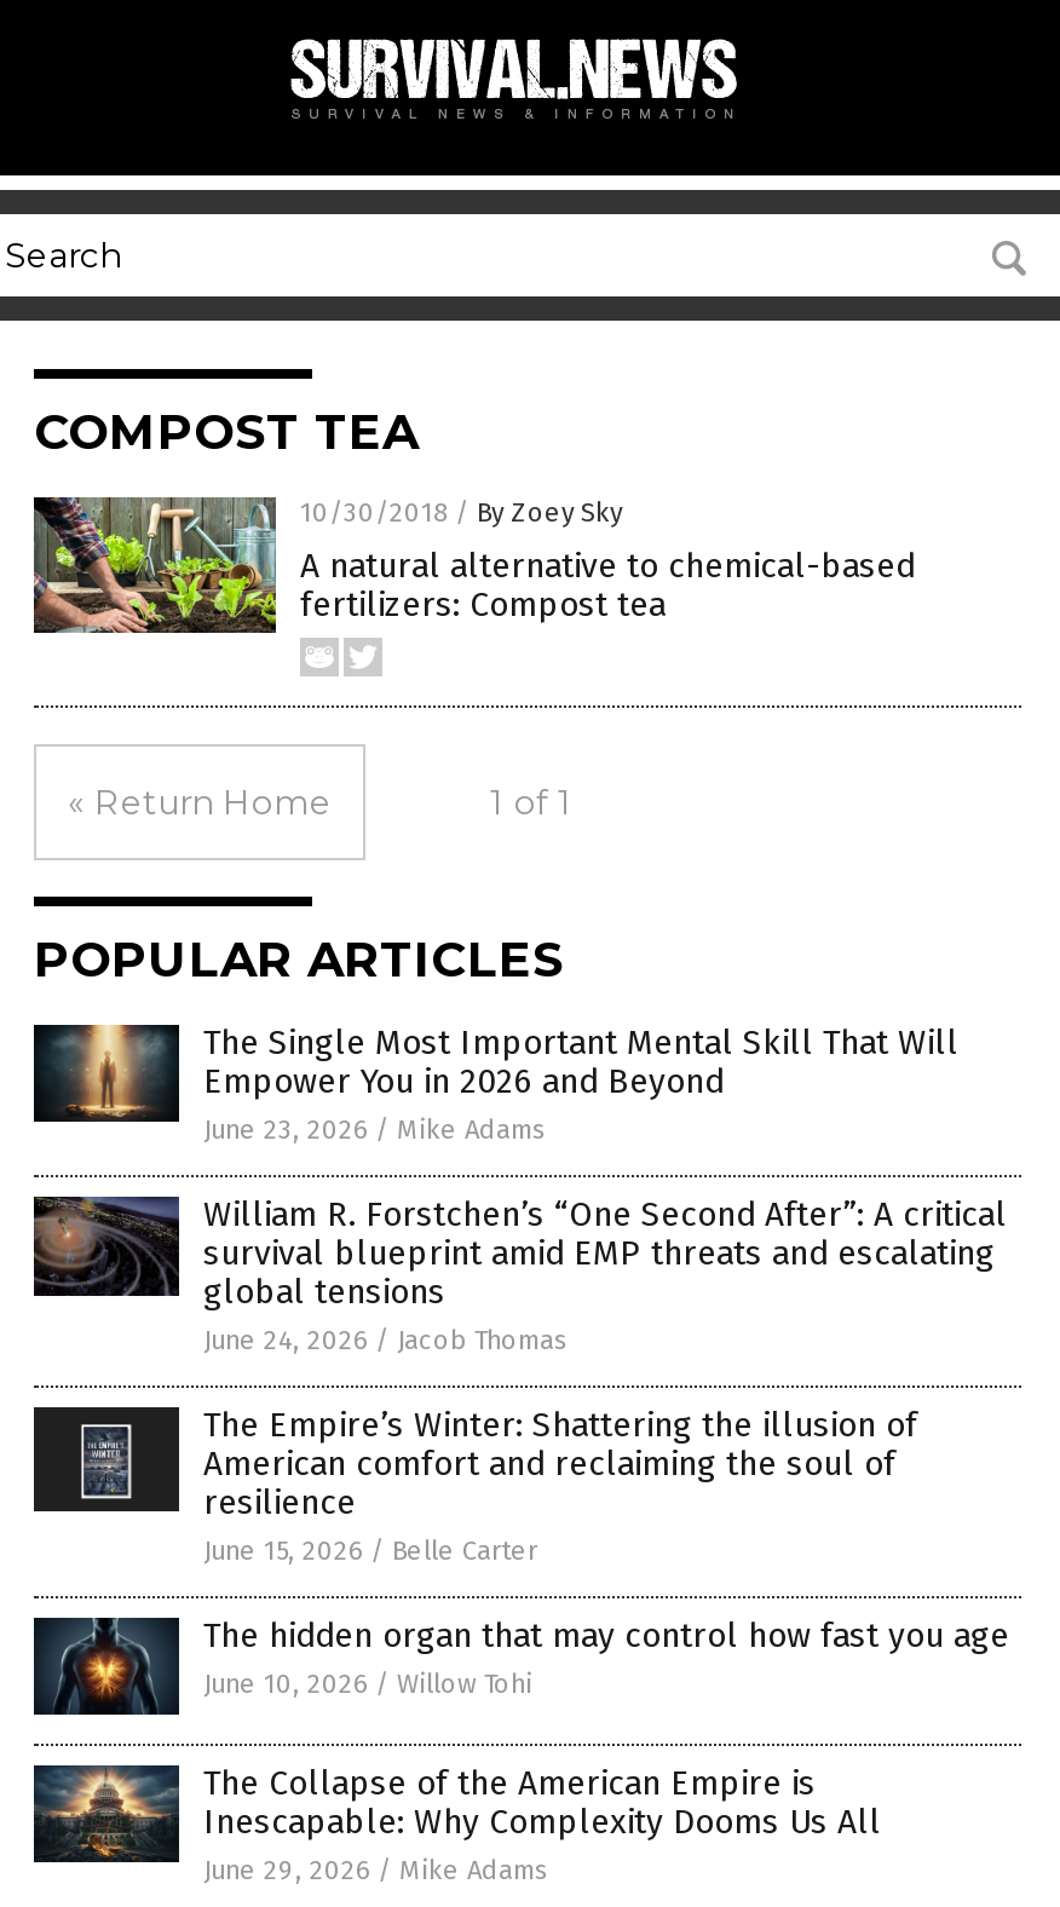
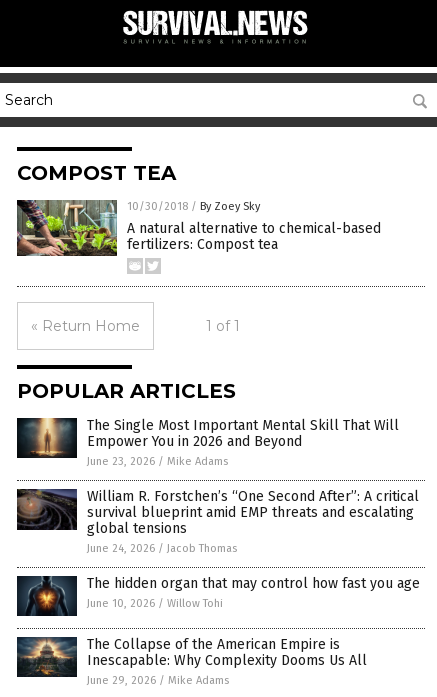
[34,1405,917,1567] [image] | The Empire’s Winter: Shattering the illusion of | American comfort and reclaiming the soul of | resilience | June 15, 2026 / Belle Carter -> none

